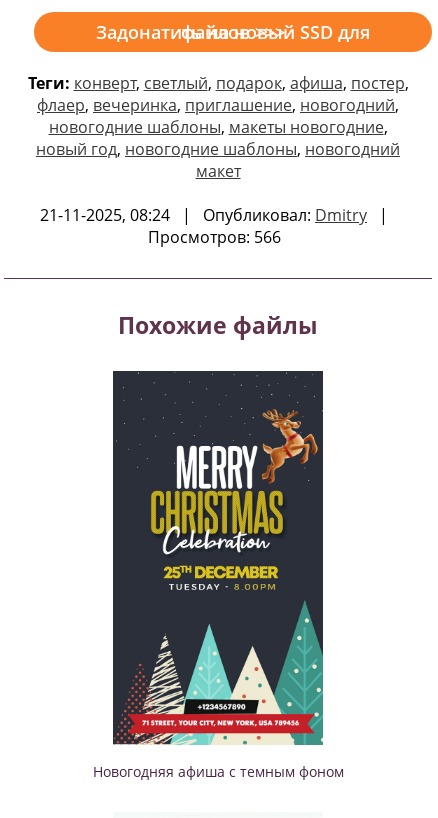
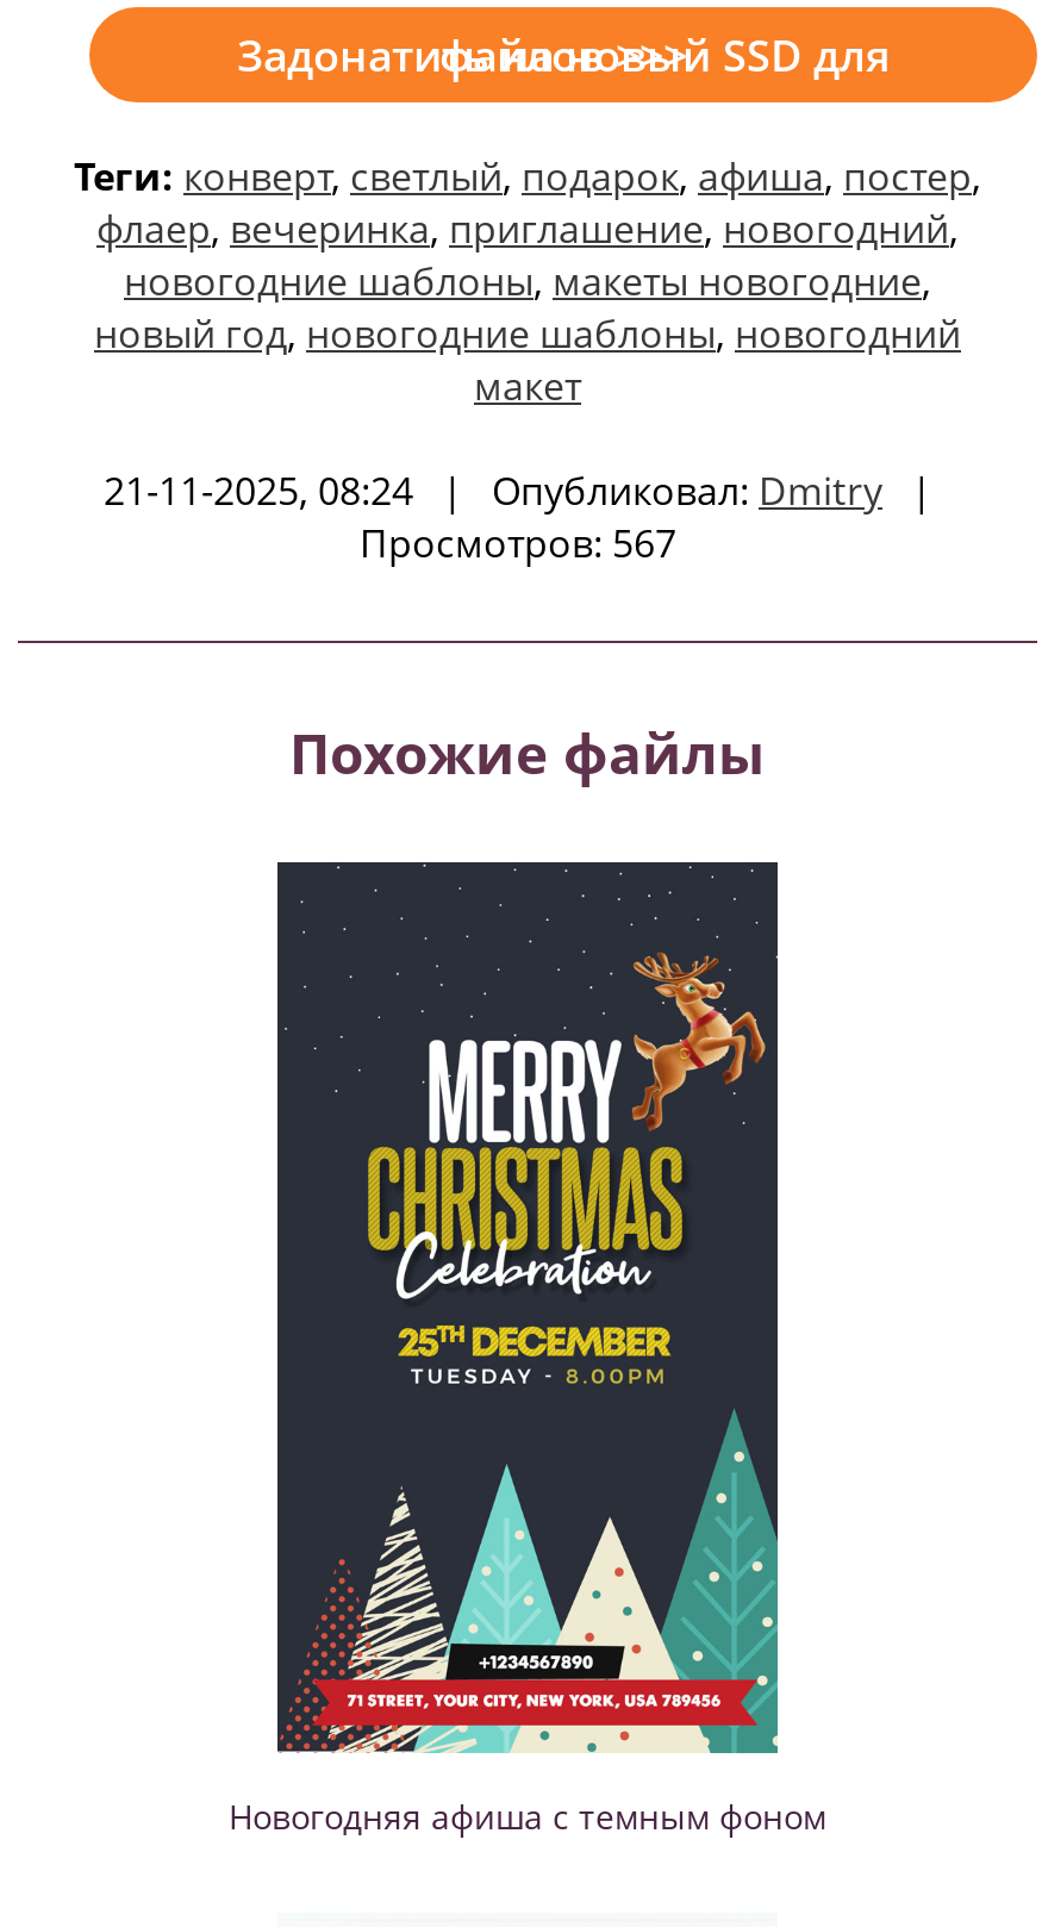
[147,226,288,248] Просмотров: 566 -> [360,518,695,570] Просмотров: 567

